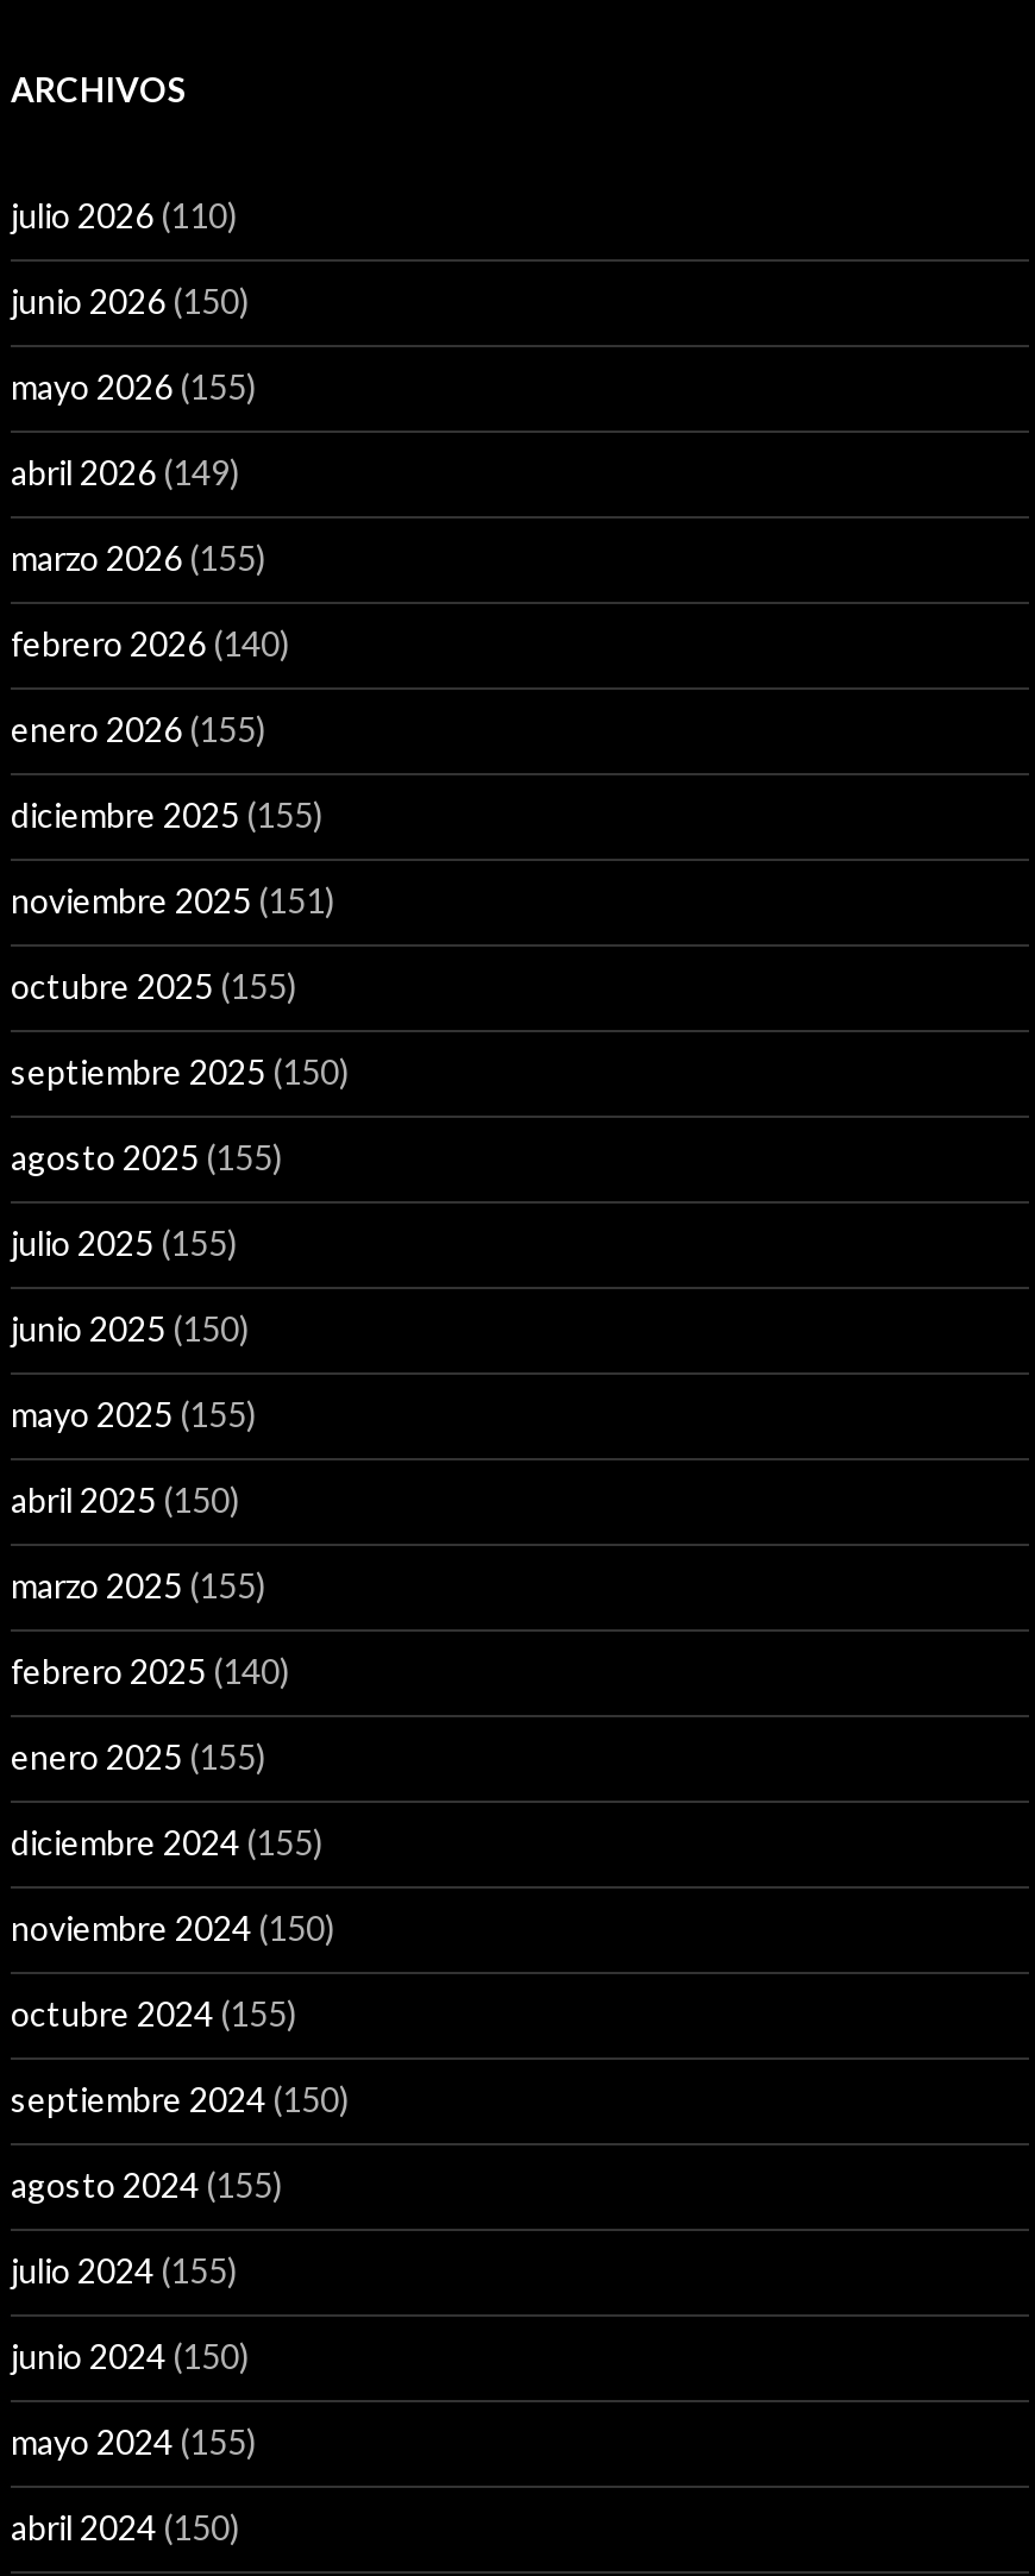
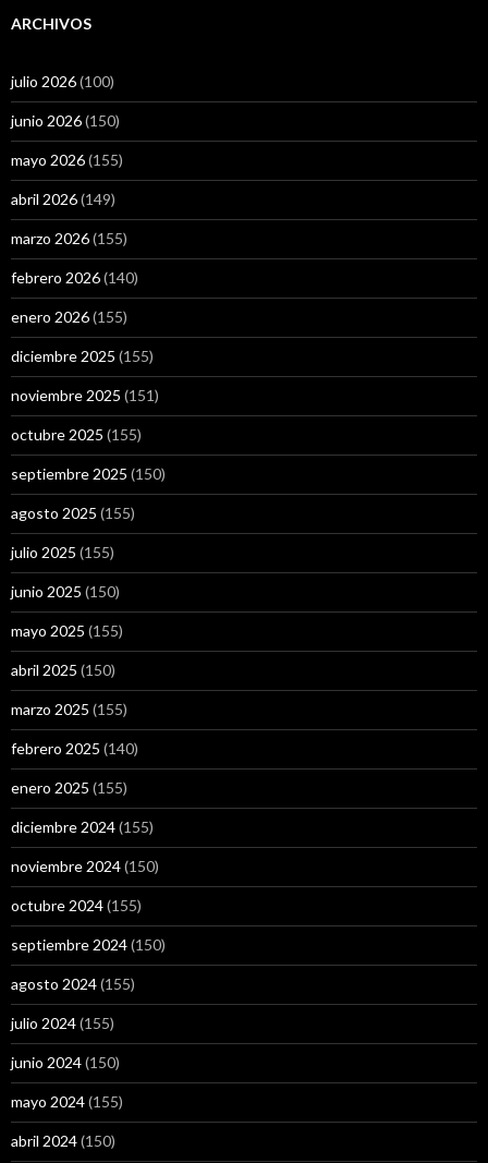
[11,195,237,235] julio 2026 (110) -> [11,72,114,90] julio 2026 (100)

